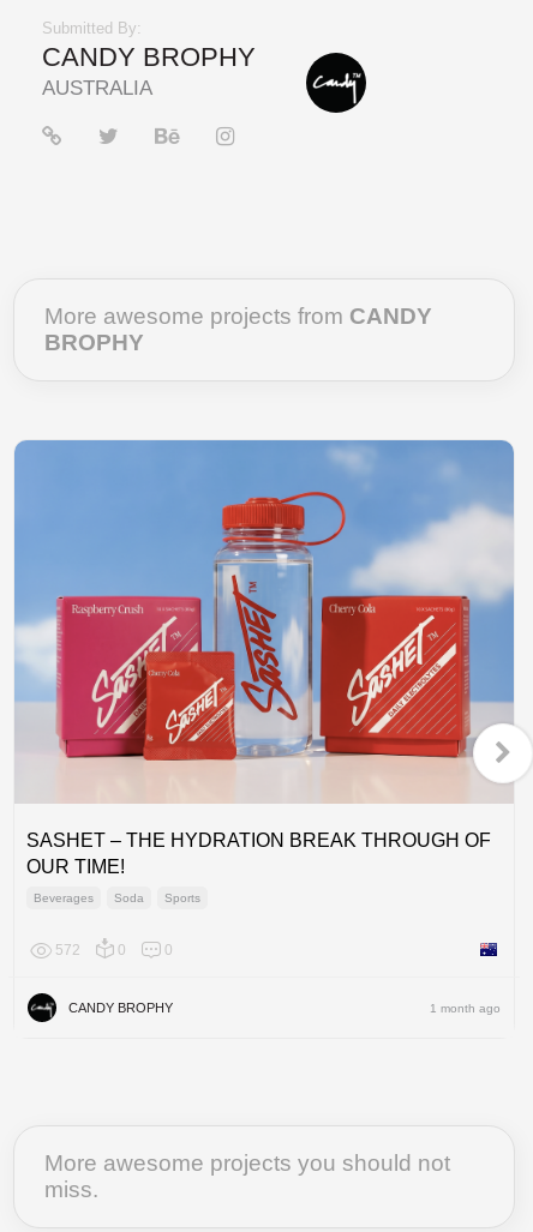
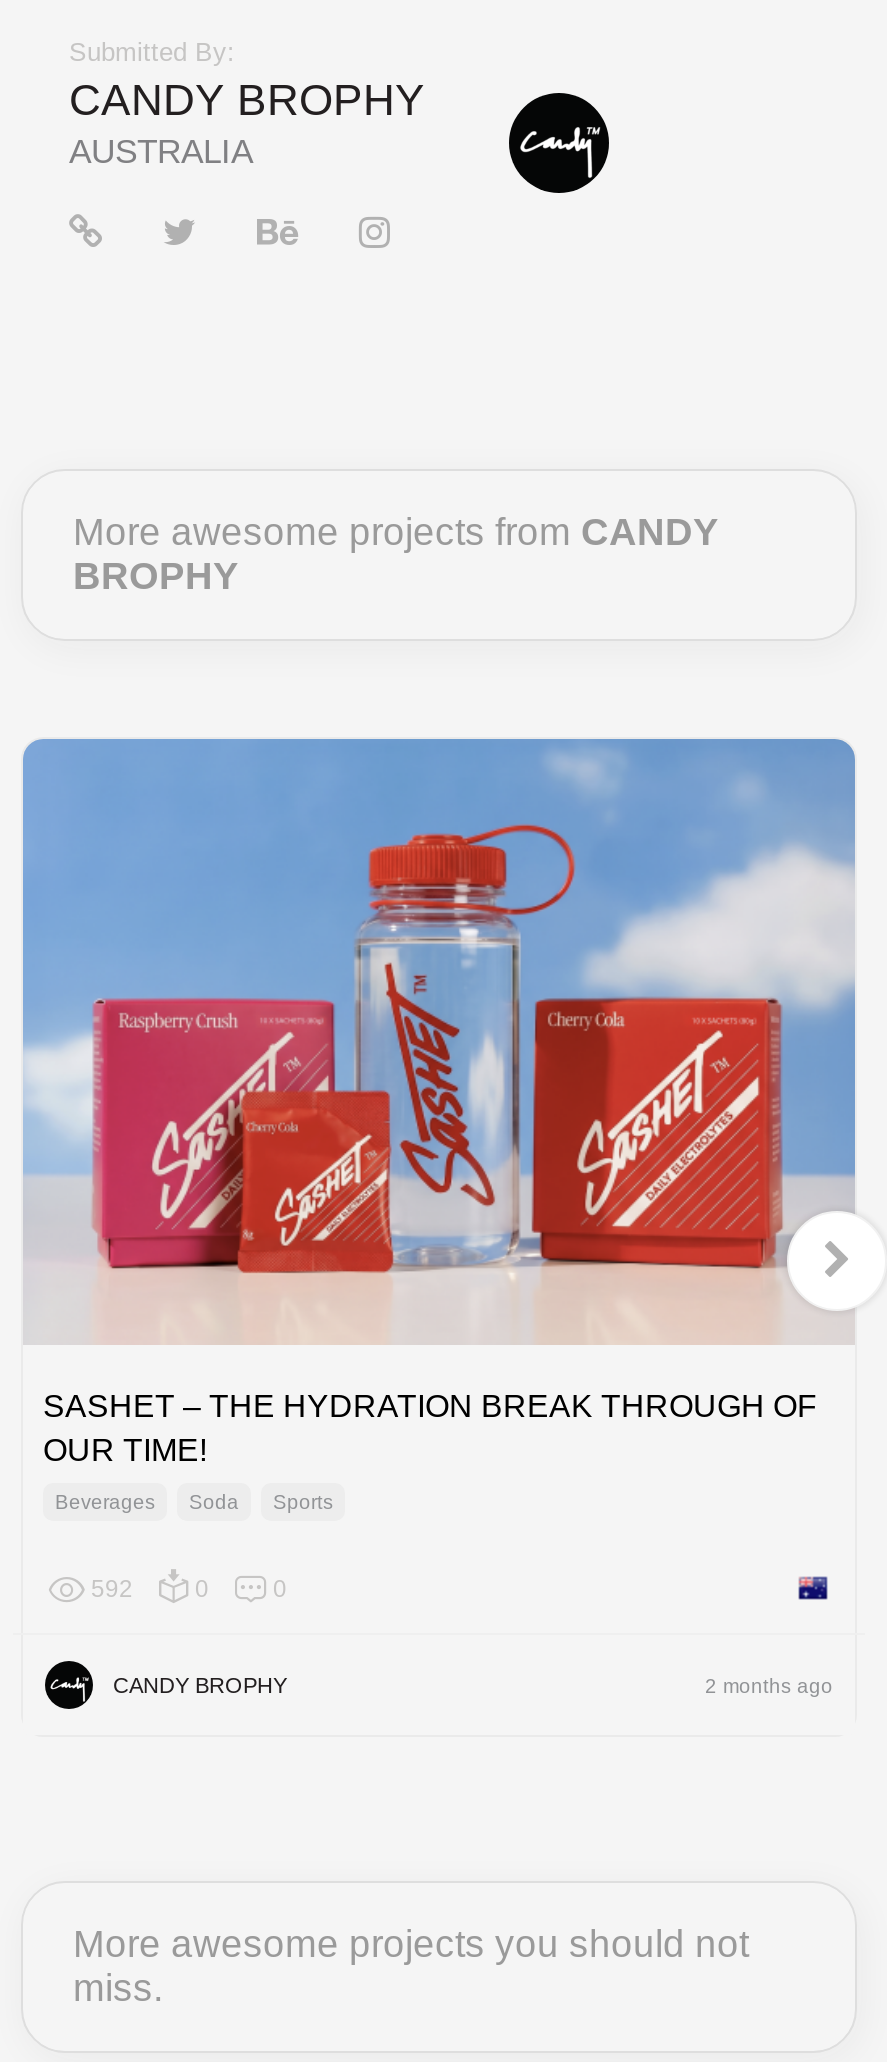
[55,942,80,959] 572 -> [91,1576,133,1604] 592
[430,1002,501,1015] 1 month ago -> [705,1675,833,1697] 2 months ago

